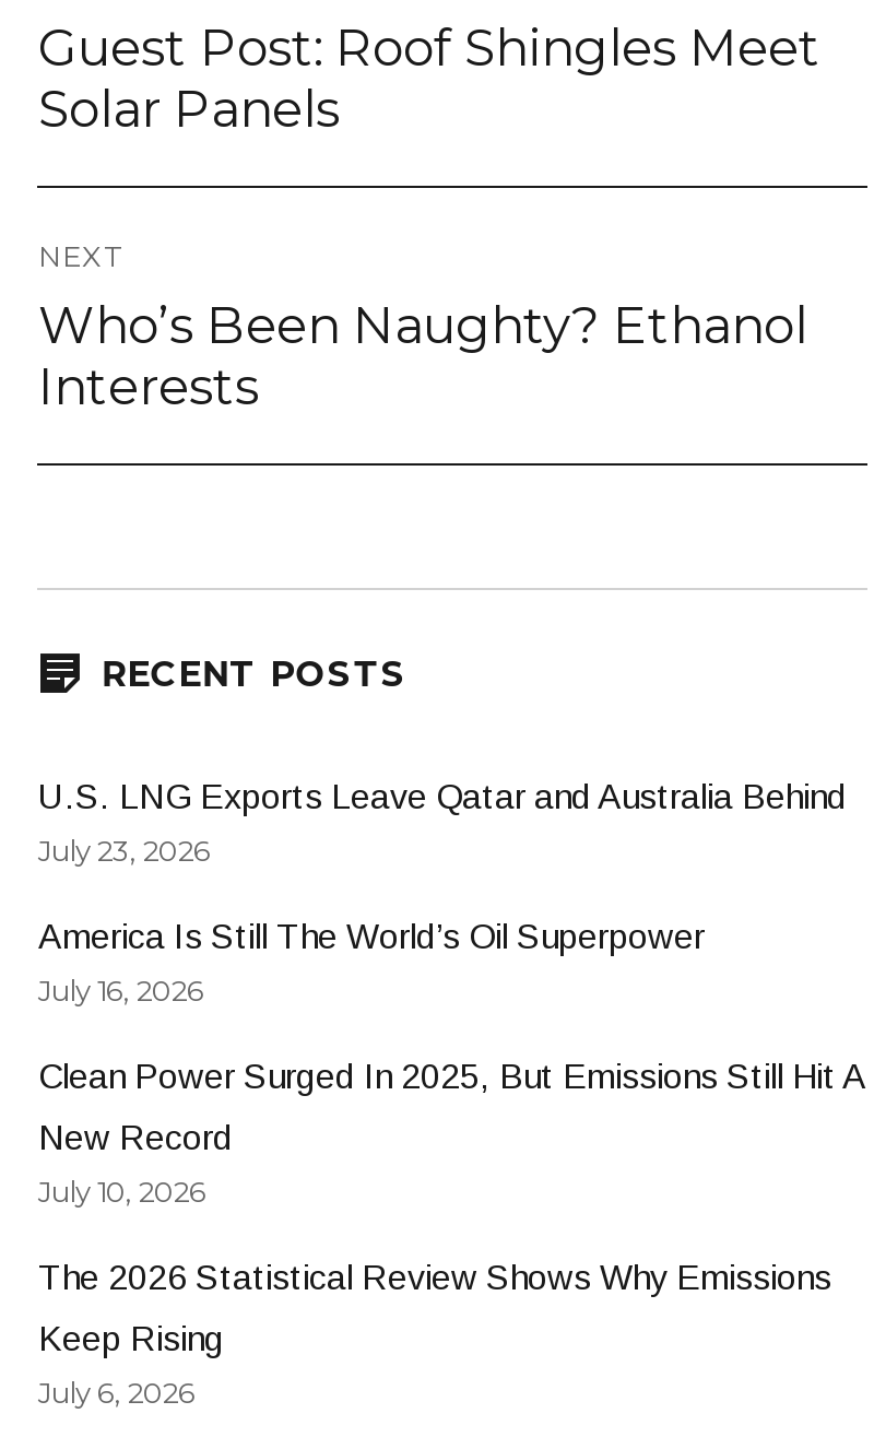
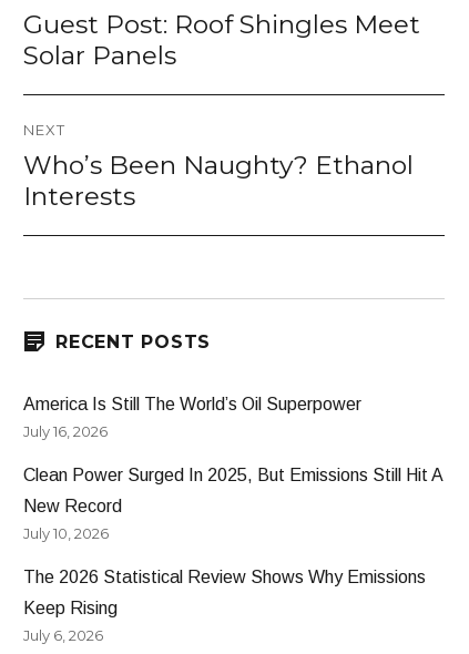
[38,778,847,868] U.S. LNG Exports Leave Qatar and Australia Behind | July 23, 2026 -> none

